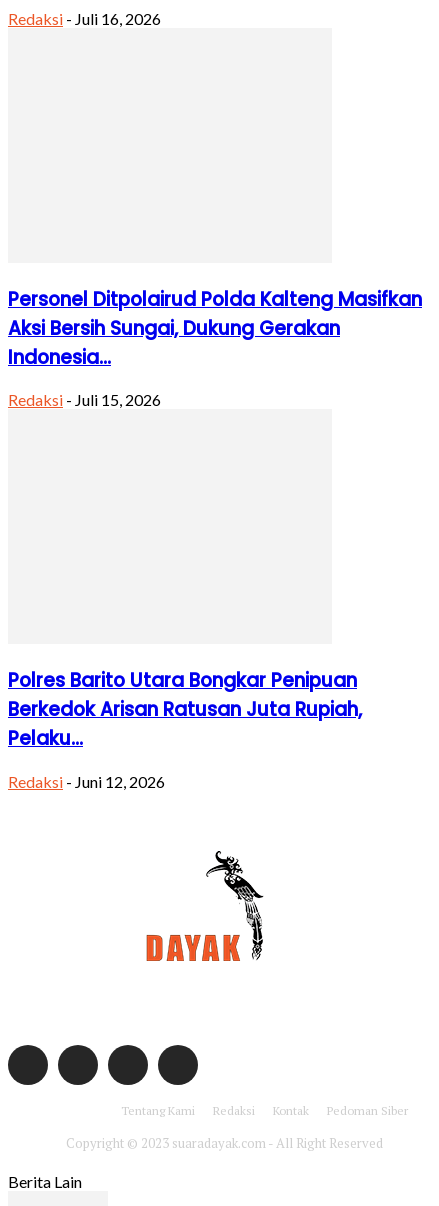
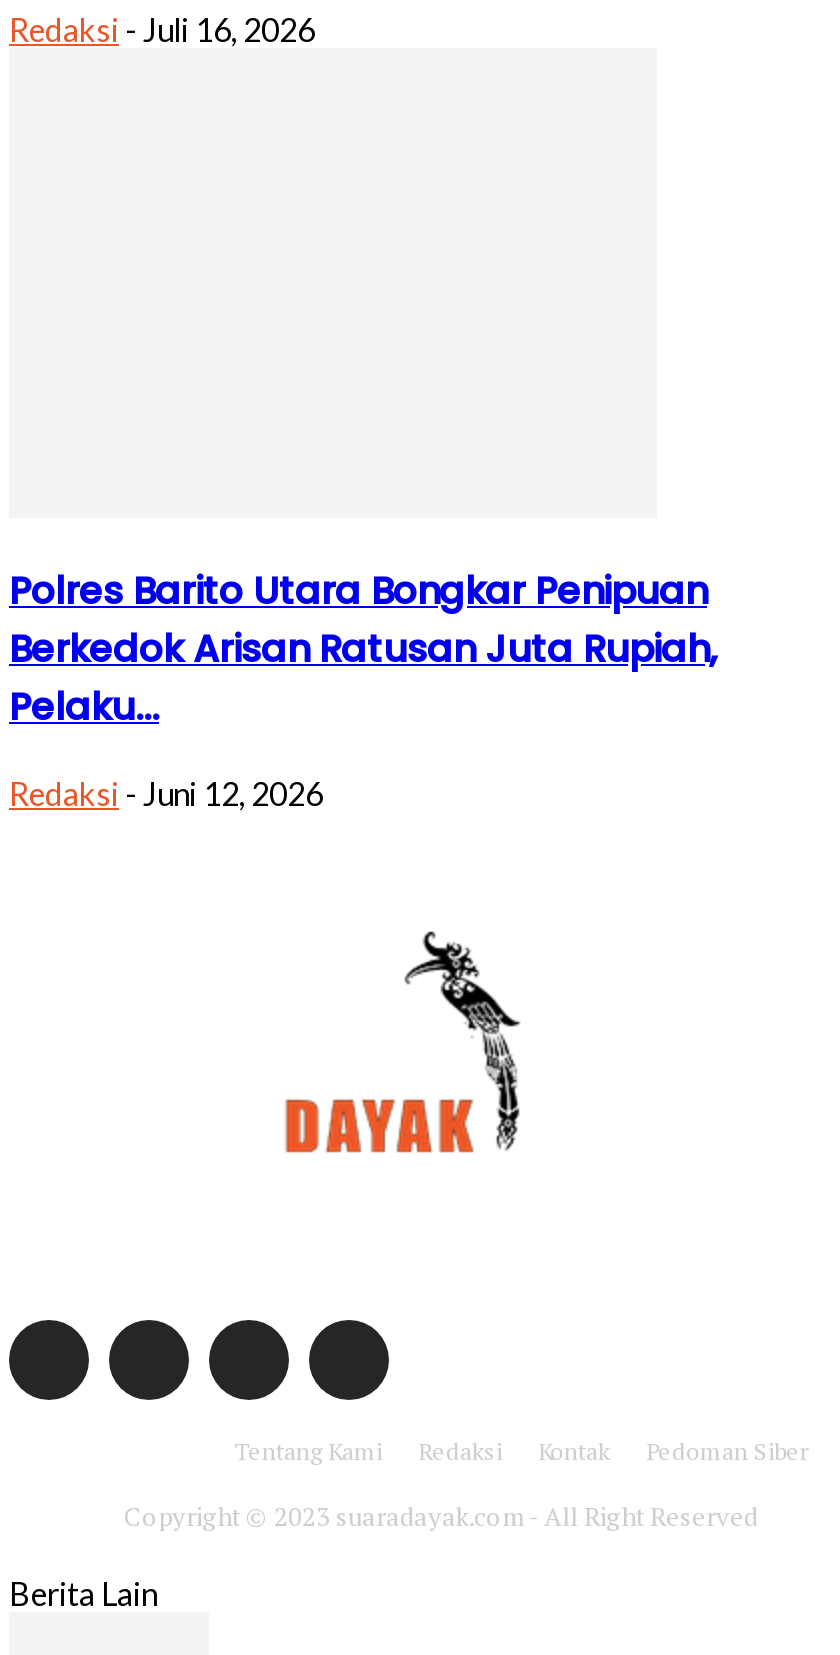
[8,286,422,409] Personel Ditpolairud Polda Kalteng Masifkan | Aksi Bersih Sungai, Dukung Gerakan | Indonesia... | Redaksi - Juli 15, 2026 -> none

